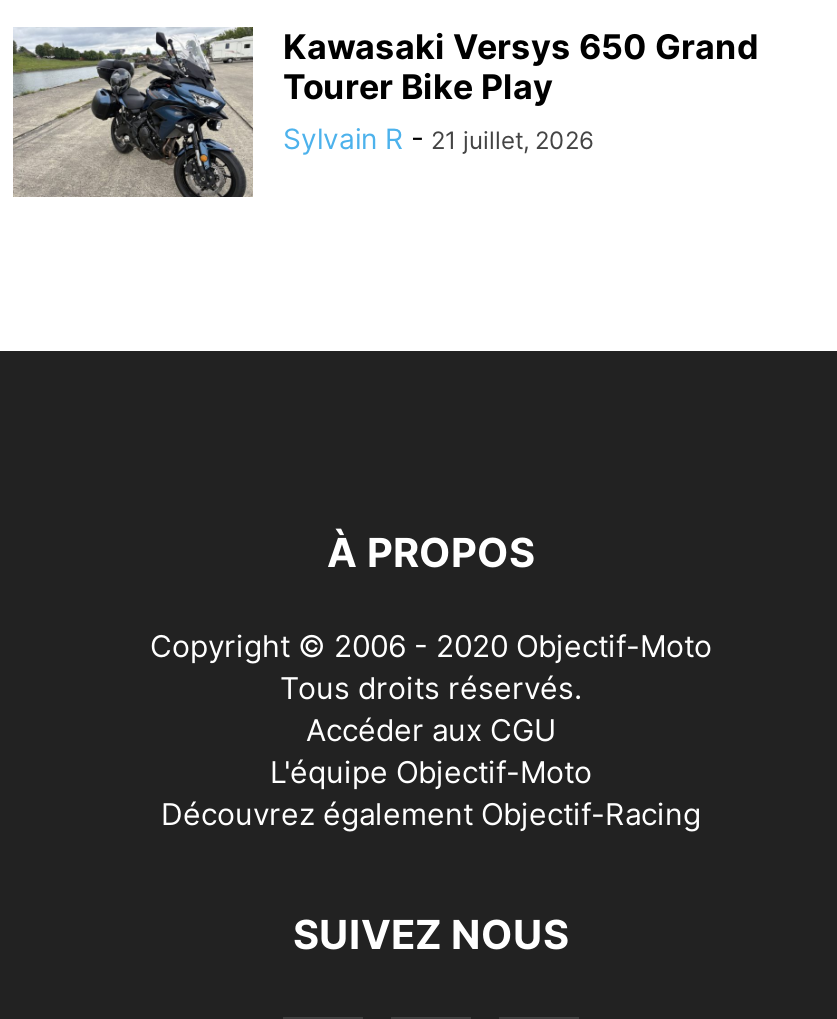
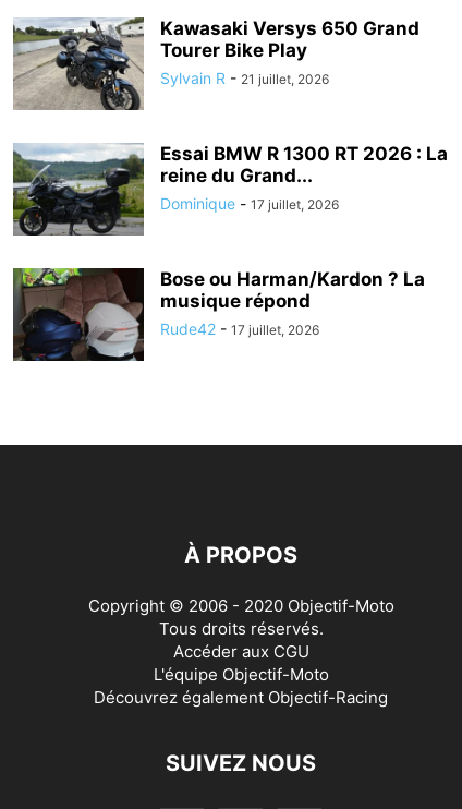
none -> [12,143,448,237] [image] | Essai BMW R 1300 RT 2026 : La | reine du Grand... | Dominique - 17 juillet, 2026
none -> [12,267,425,362] [image] | Bose ou Harman/Kardon ? La | musique répond | Rude42 - 17 juillet, 2026

